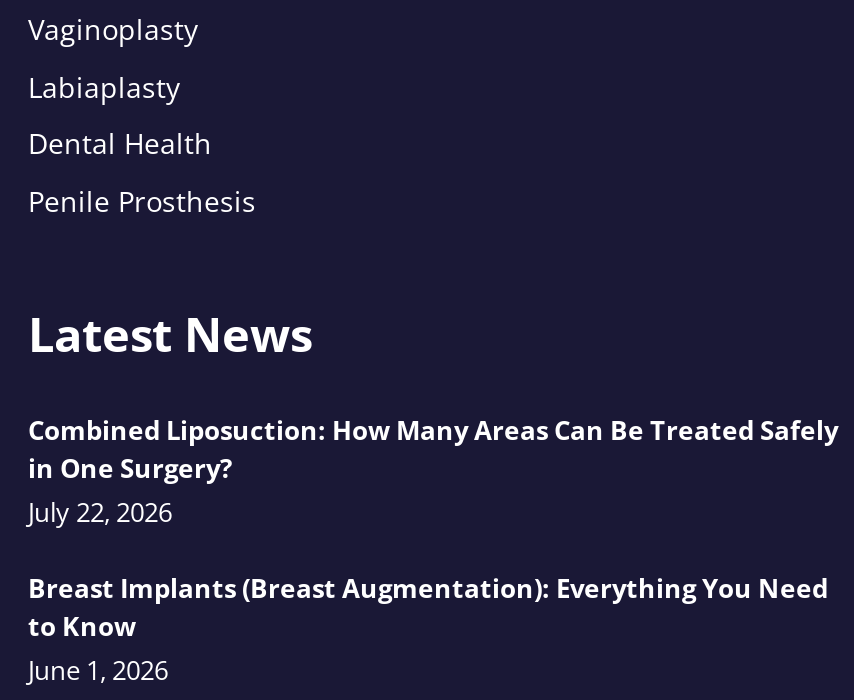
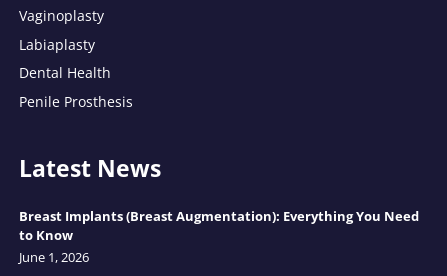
[28,412,838,530] Combined Liposuction: How Many Areas Can Be Treated Safely | in One Surgery? | July 22, 2026 -> none

